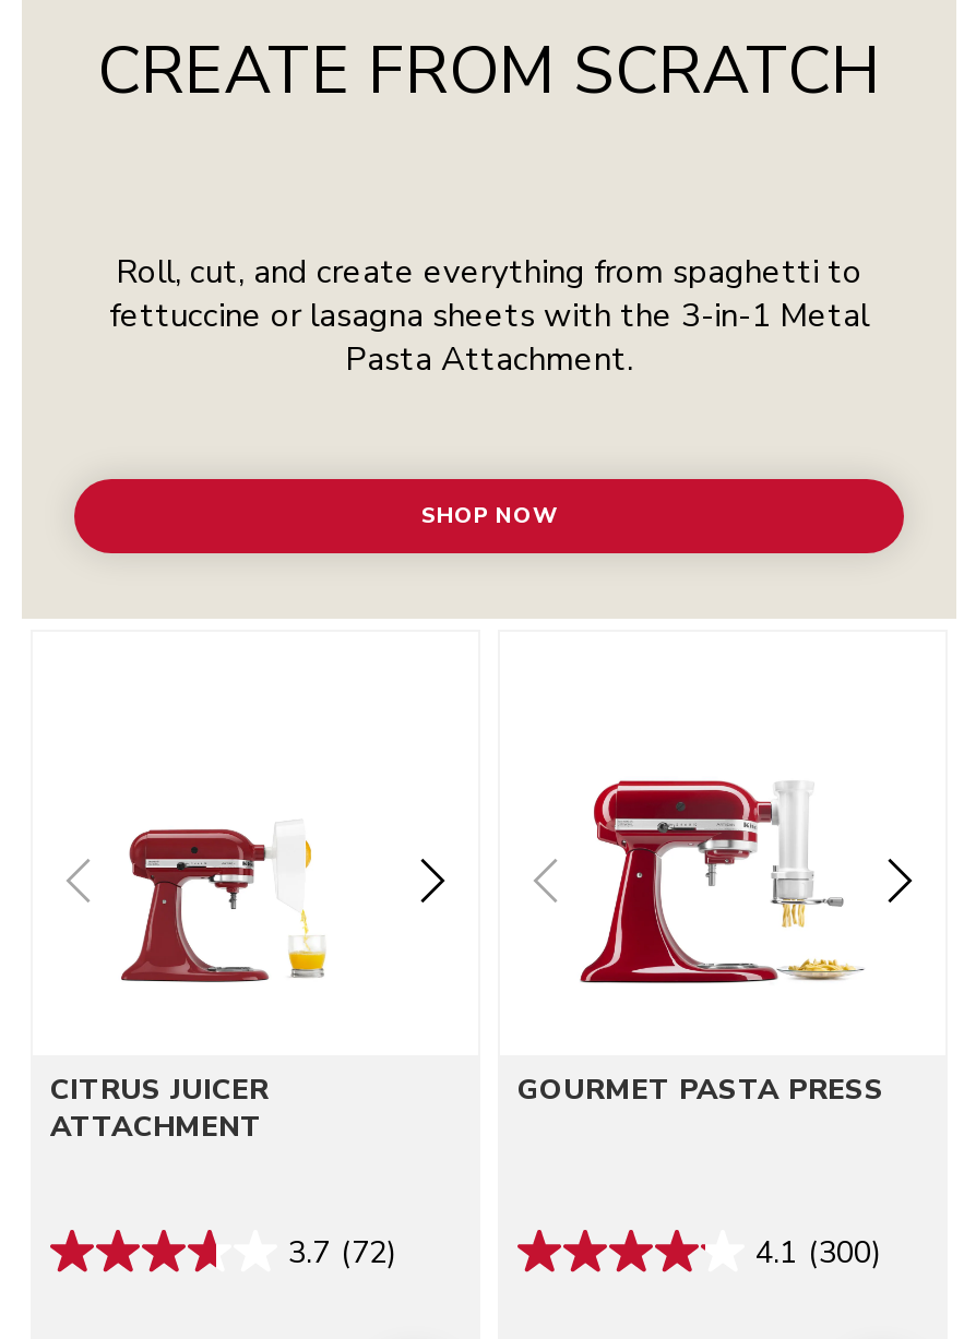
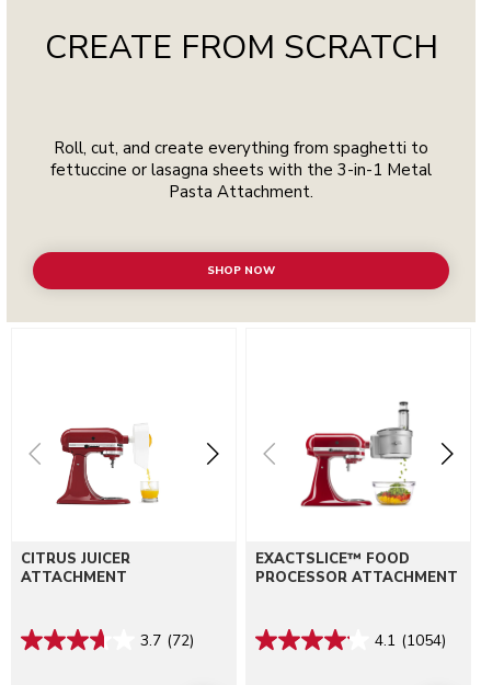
[517,776,884,1110] [image] | GOURMET PASTA PRESS -> [255,400,458,588] [image] | EXACTSLICE™ FOOD | PROCESSOR ATTACHMENT
[755,1233,880,1274] 4.1 (300) -> [375,631,446,651] 4.1 (1054)

